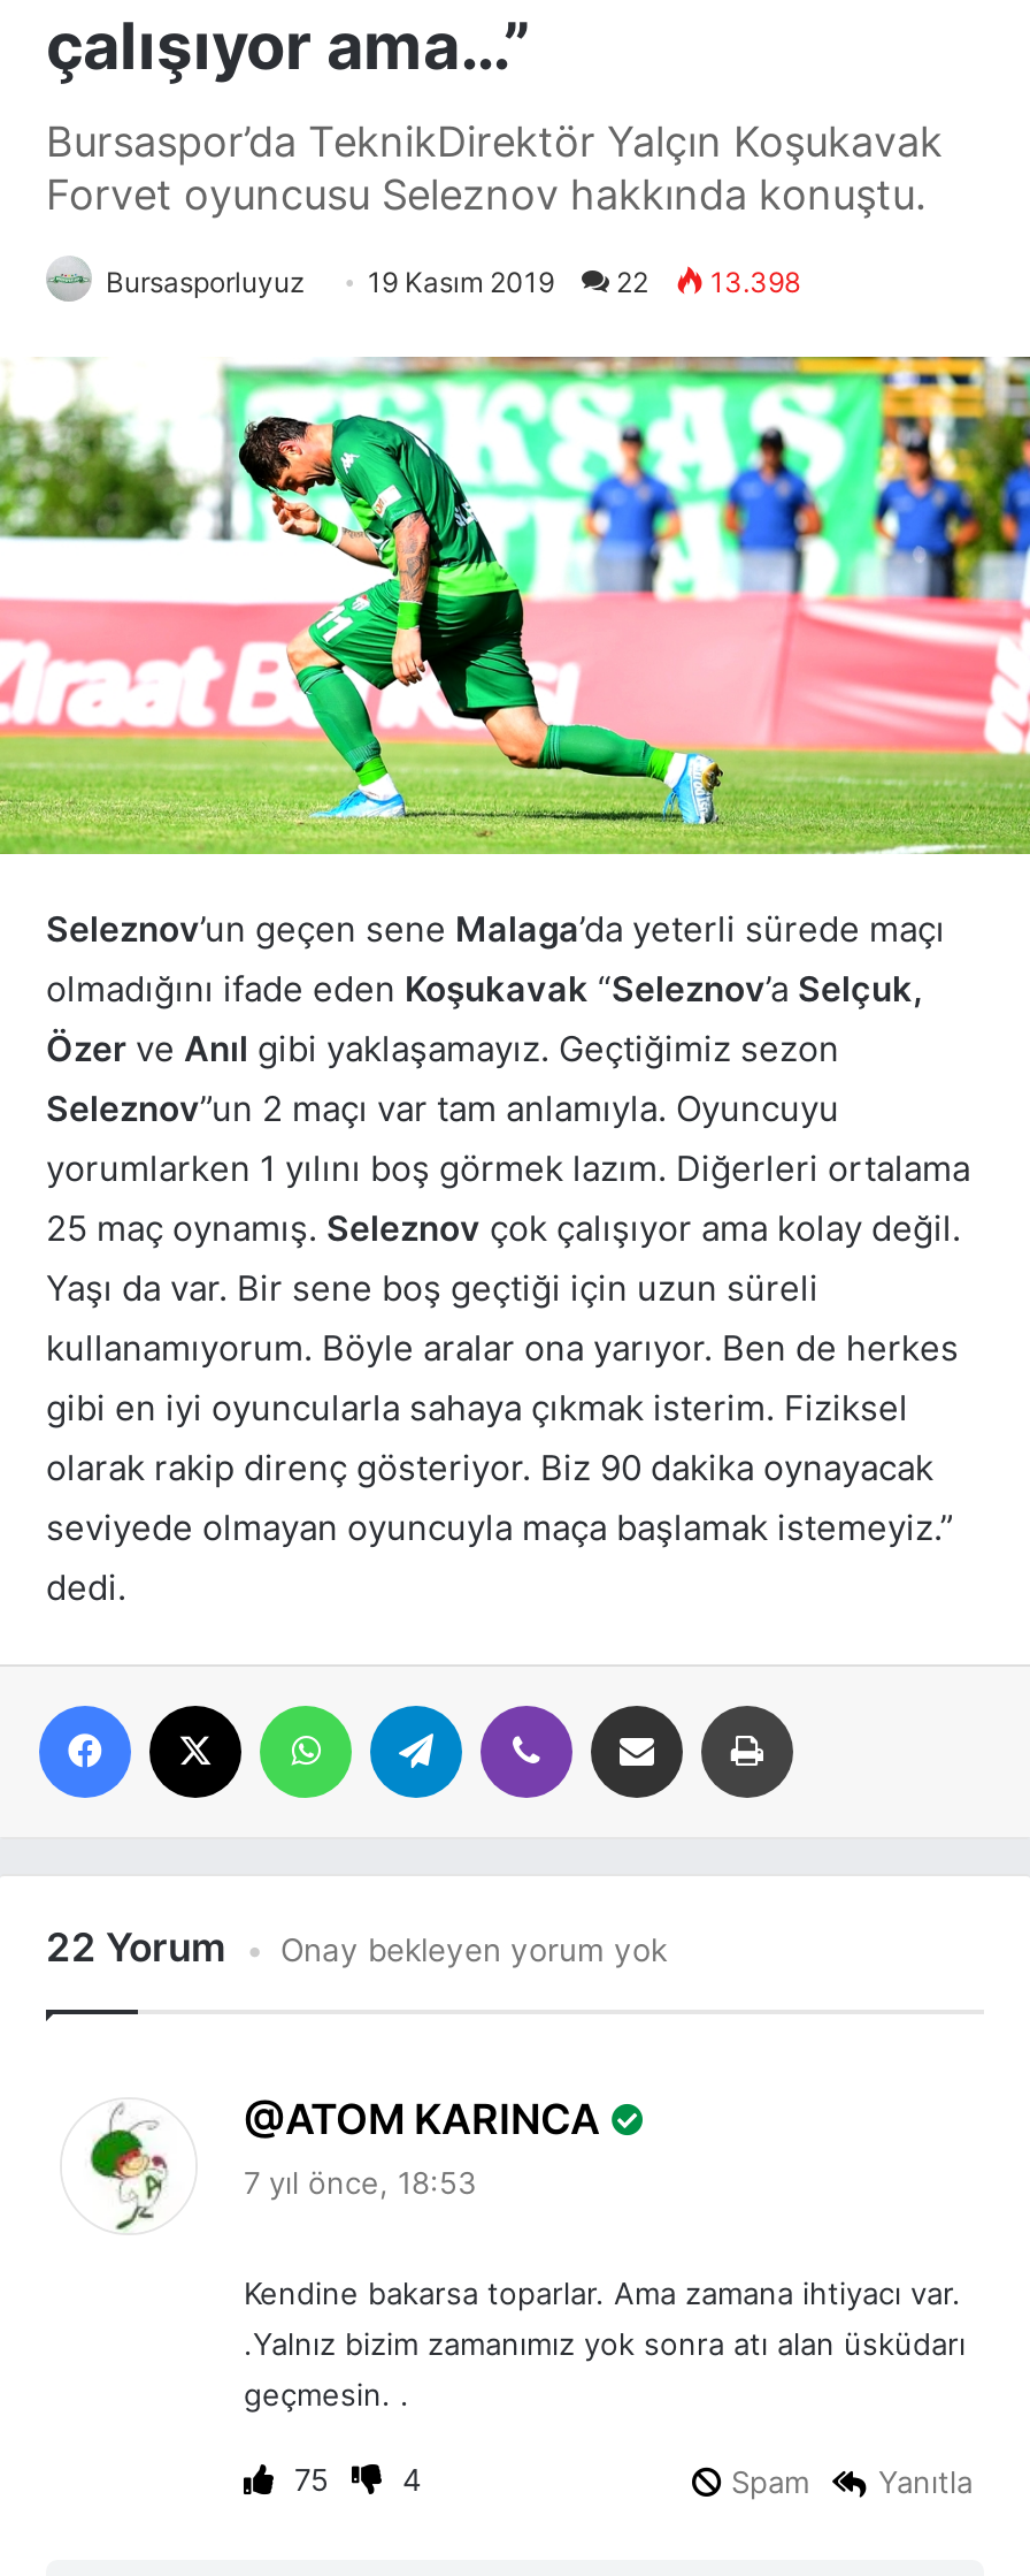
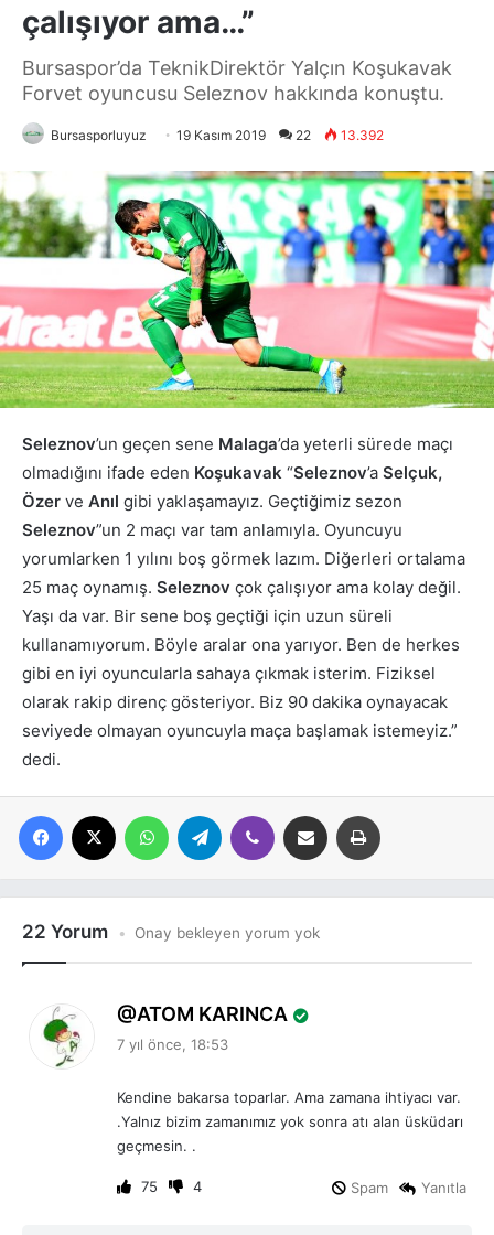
[106,265,800,299] Bursasporluyuz 19 Kasım 2019 22 13.398 -> [51,127,384,143] Bursasporluyuz 19 Kasım 2019 22 13.392

